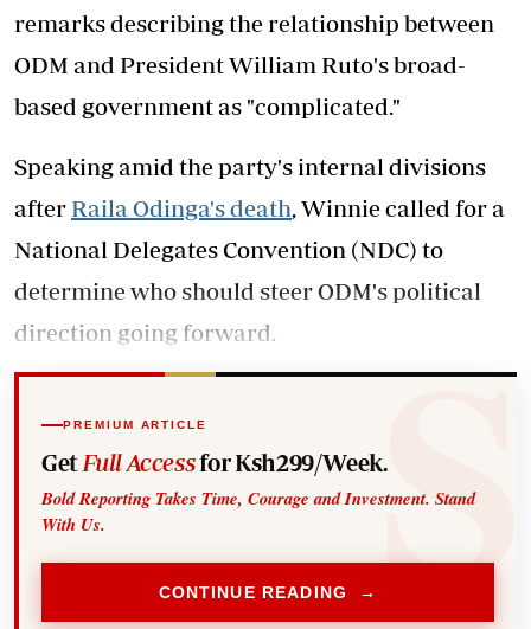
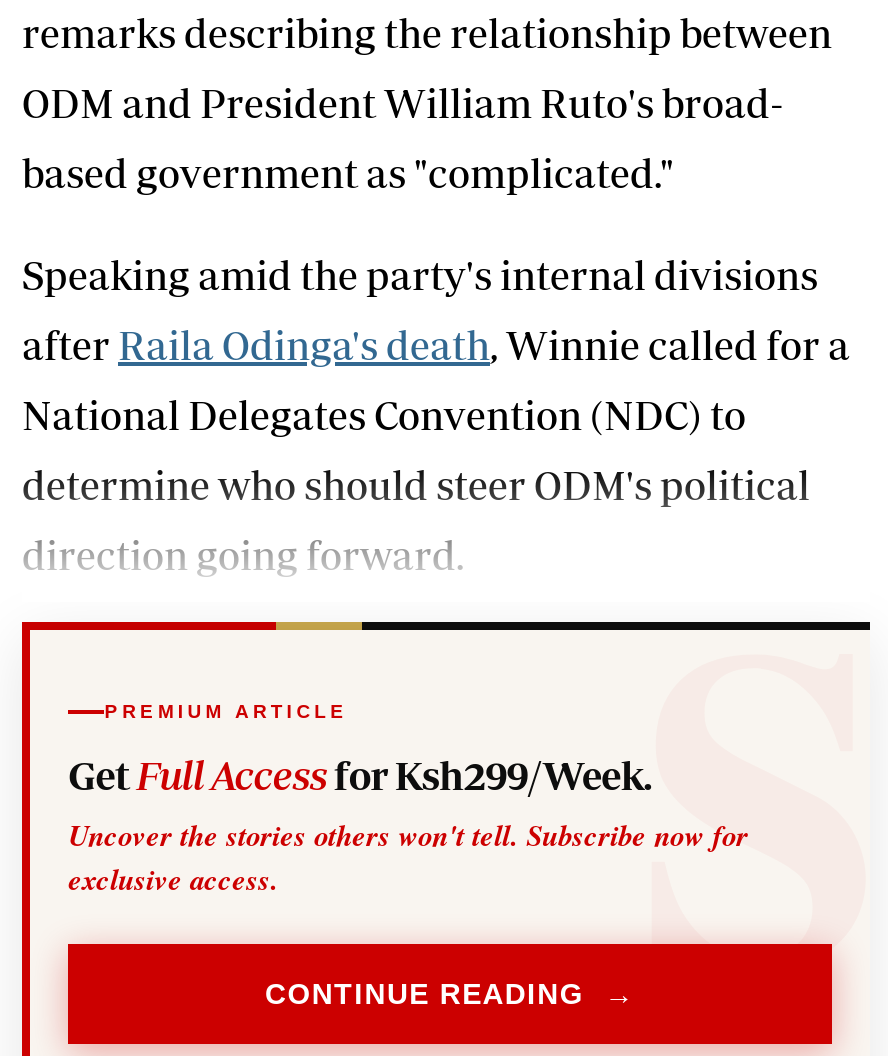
[42,486,476,537] Bold Reporting Takes Time, Courage and Investment. Stand | With Us. -> [68,815,748,901] Uncover the stories others won't tell. Subscribe now for | exclusive access.

